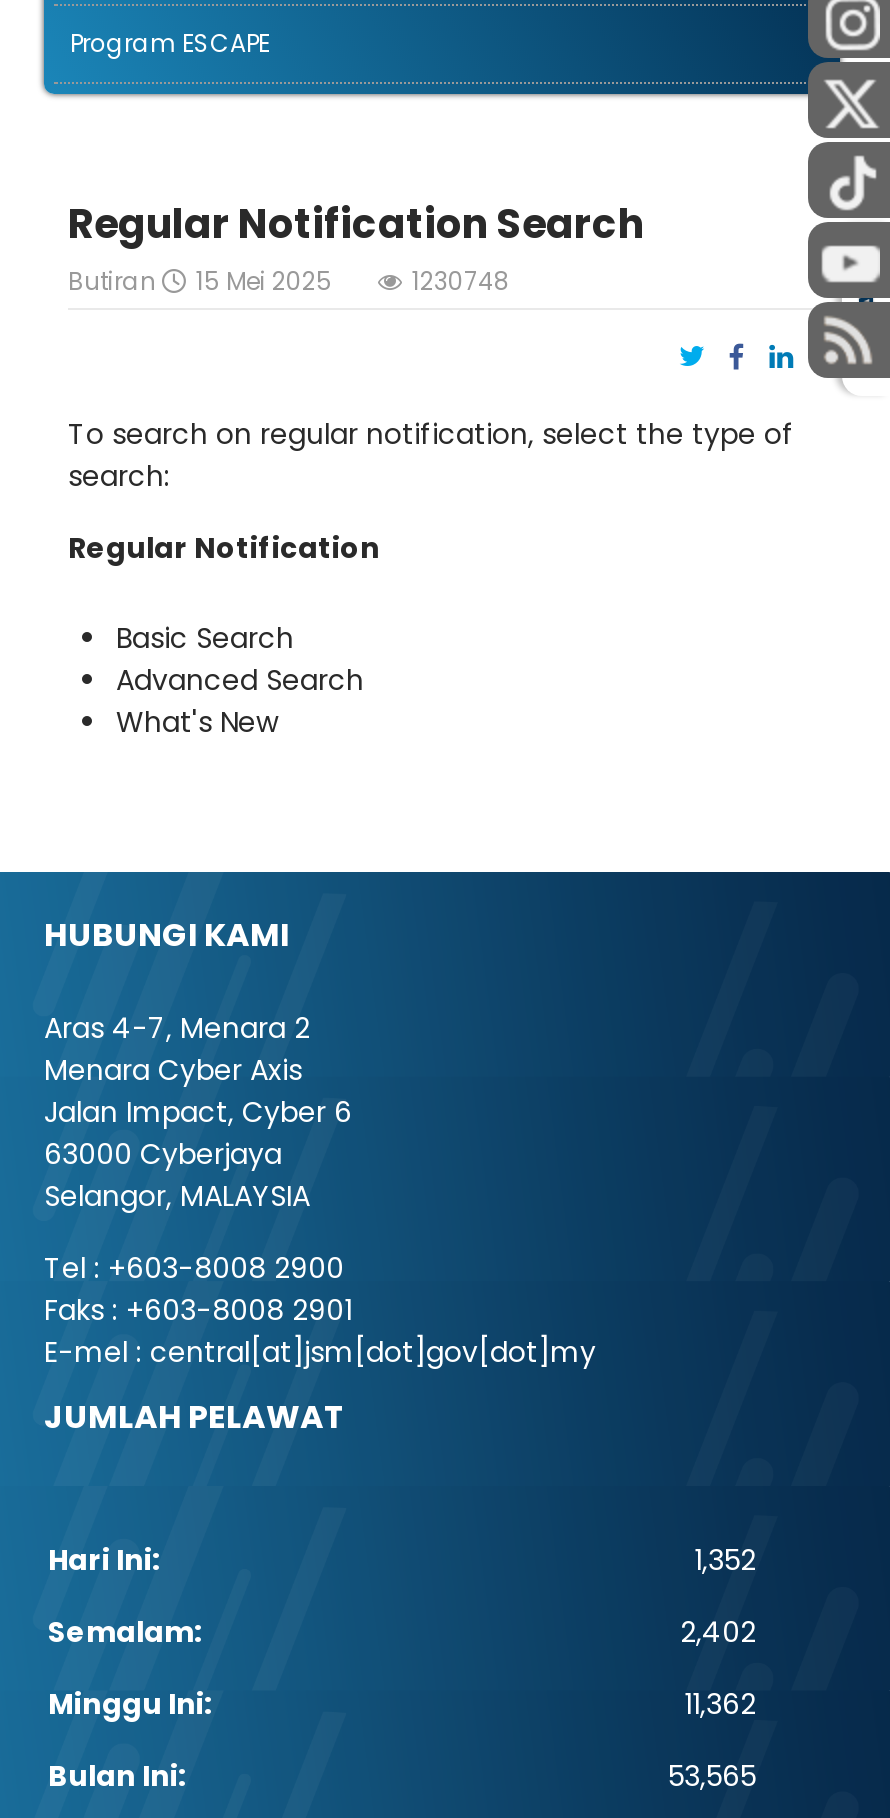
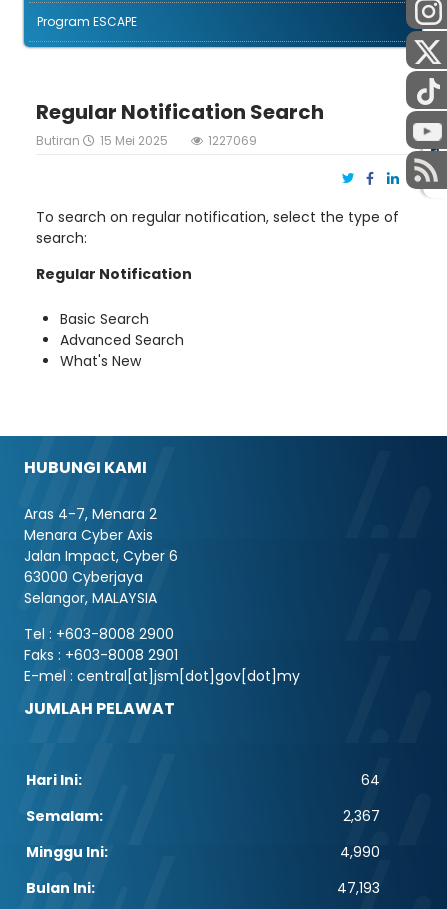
[412,263,510,297] 1230748 -> [208,131,257,148] 1227069
[694,1539,756,1579] 1,352 -> [361,769,380,789] 64
[680,1611,756,1651] 2,402 -> [343,805,380,825] 2,367
[684,1683,756,1723] 11,362 -> [340,841,380,861] 4,990
[668,1755,756,1795] 53,565 -> [337,877,380,897] 47,193

